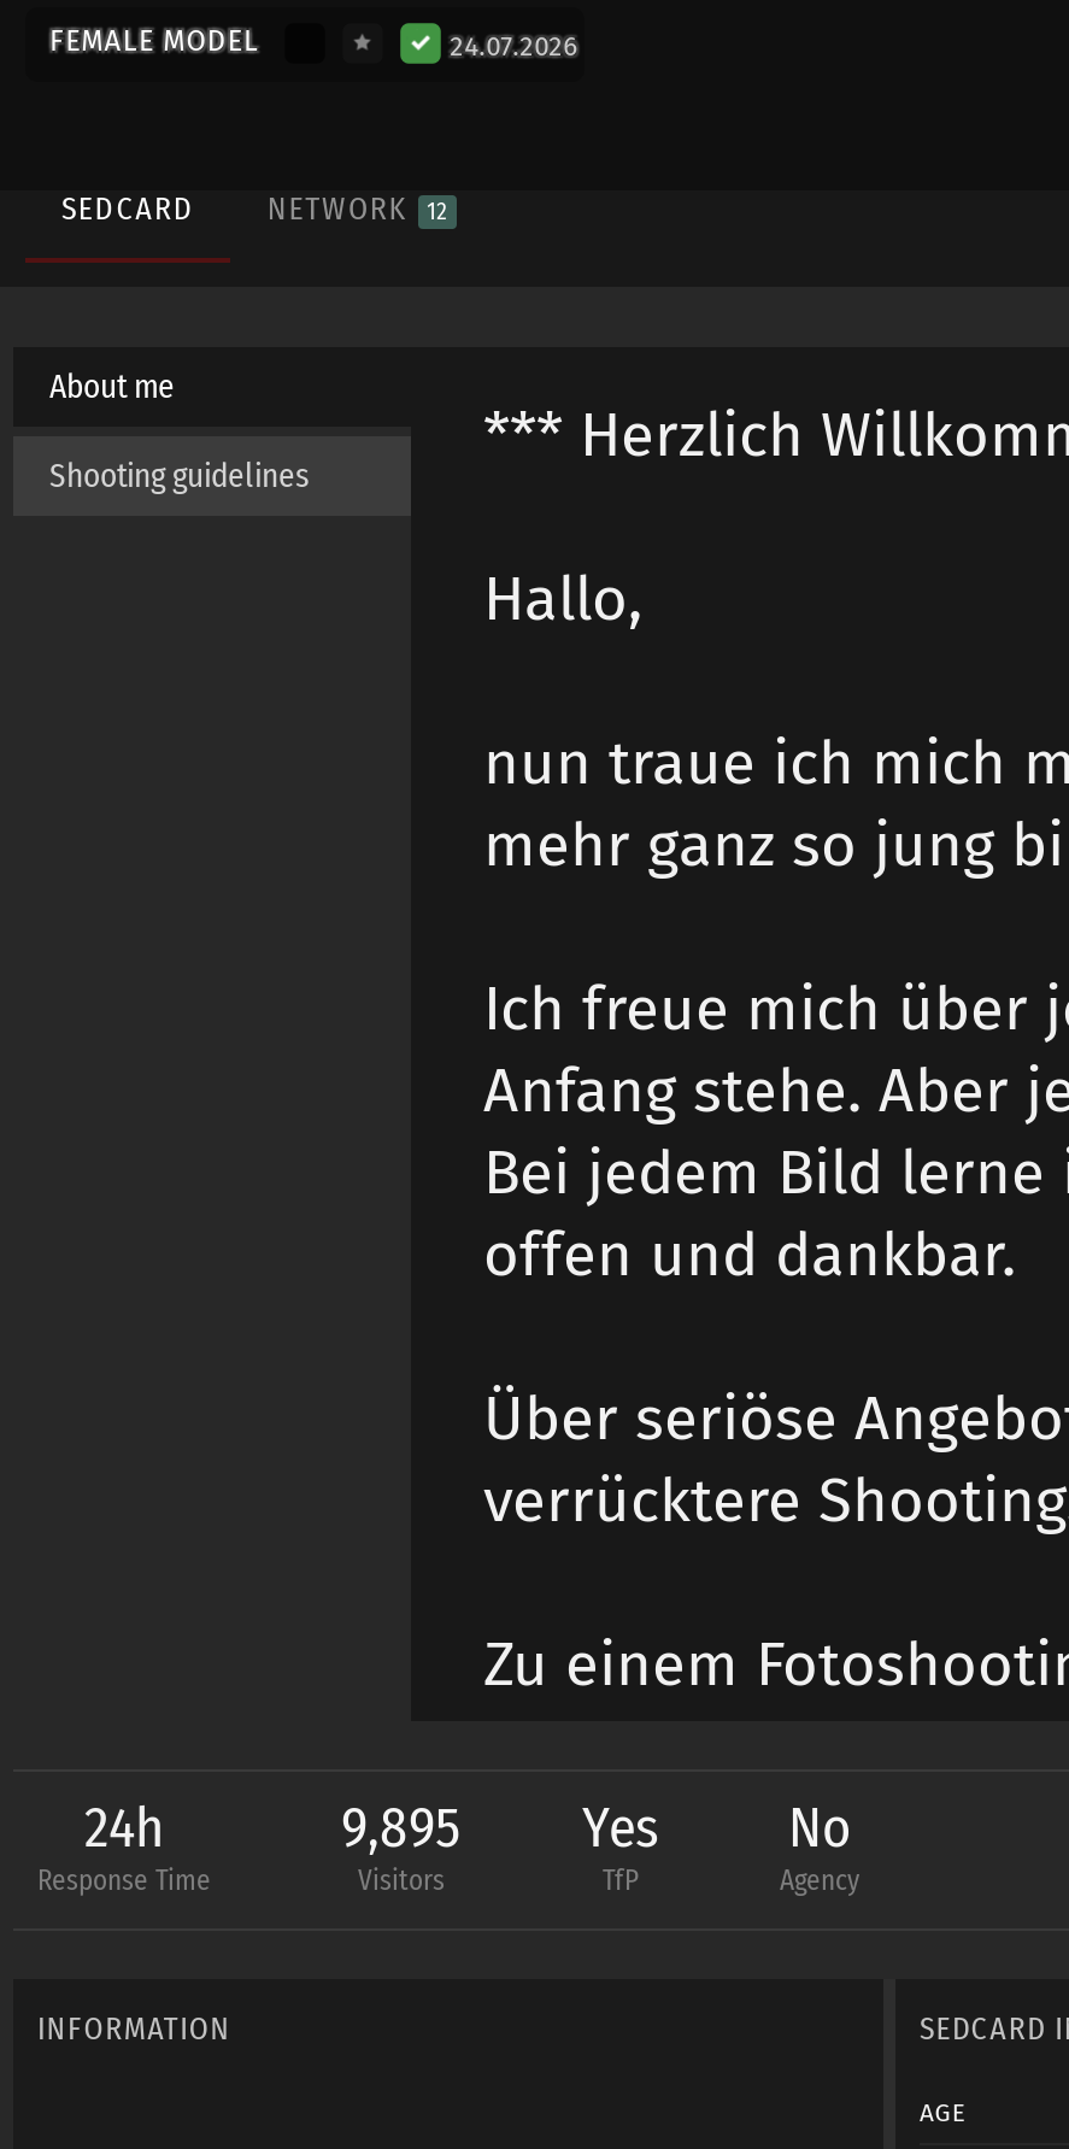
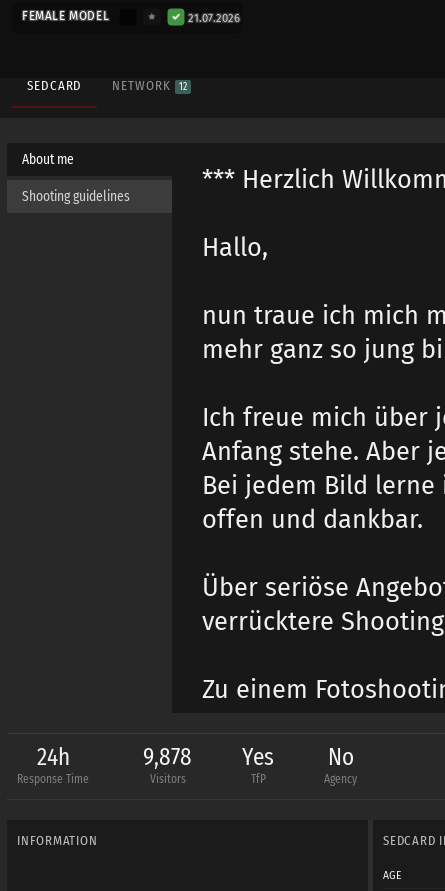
[450,32,578,63] 24.07.2026 -> [188,12,240,25] 21.07.2026
[341,1793,462,1861] 9,895 -> [143,743,192,771] 9,878

